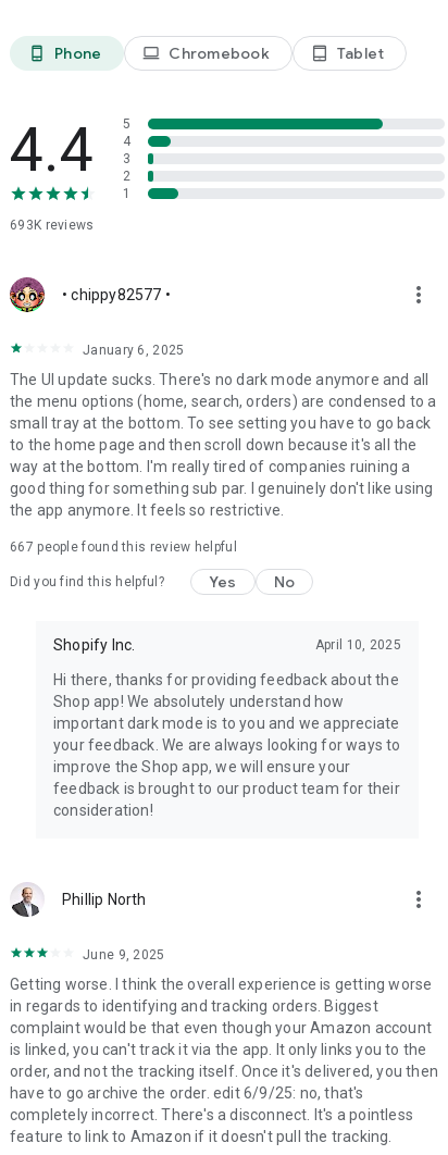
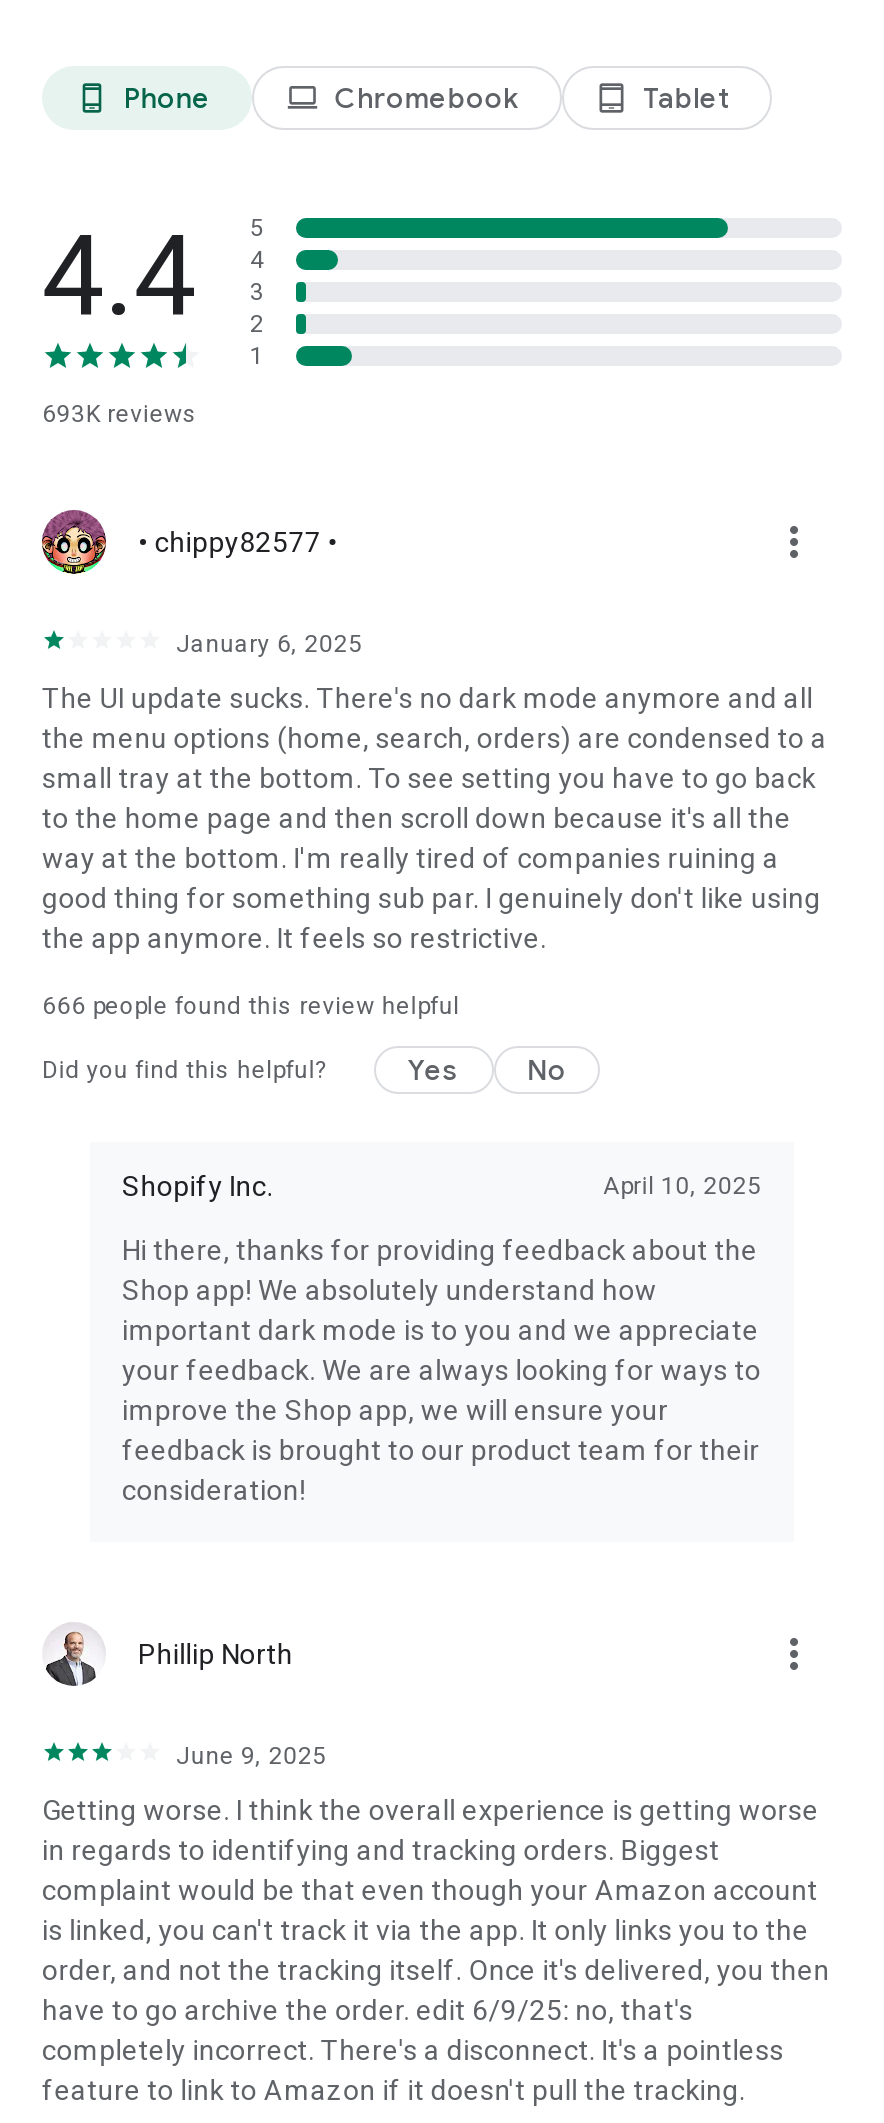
[10,539,237,555] 667 people found this review helpful -> [42,992,460,1020] 666 people found this review helpful

